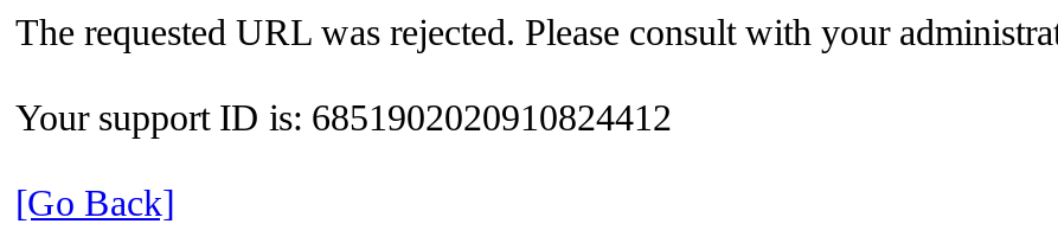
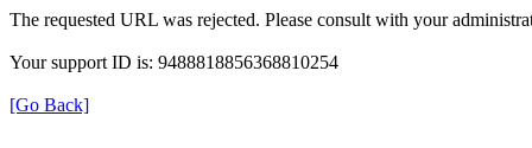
[15,97,672,138] Your support ID is: 6851902020910824412 -> [9,52,338,72] Your support ID is: 9488818856368810254

